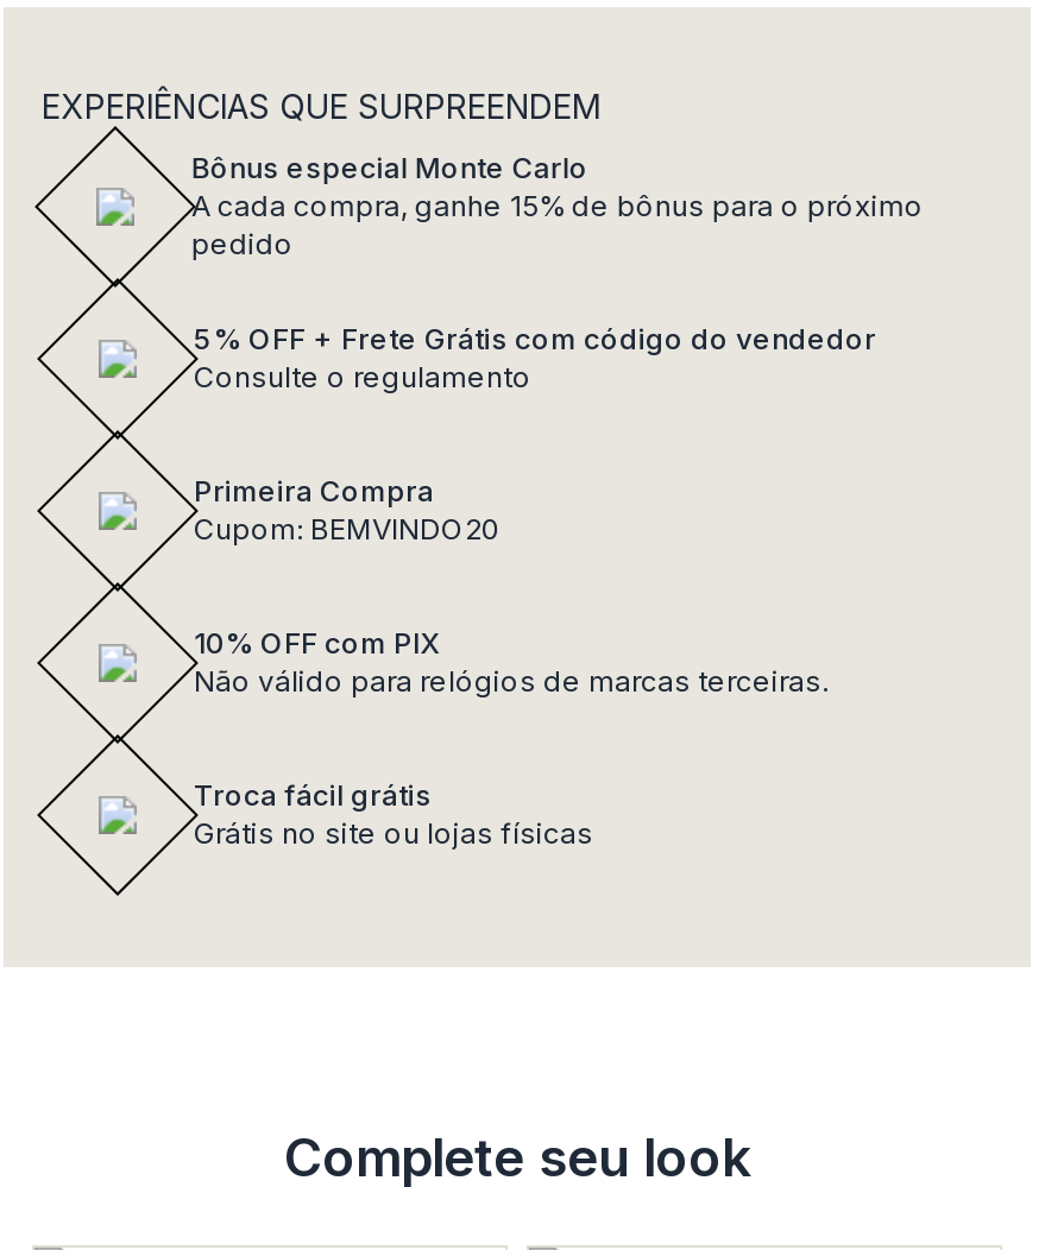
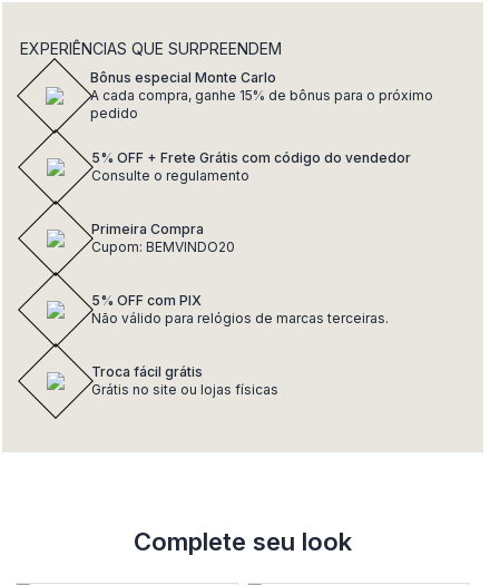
[194,625,441,661] 10% OFF com PIX -> [91,292,202,309] 5% OFF com PIX

